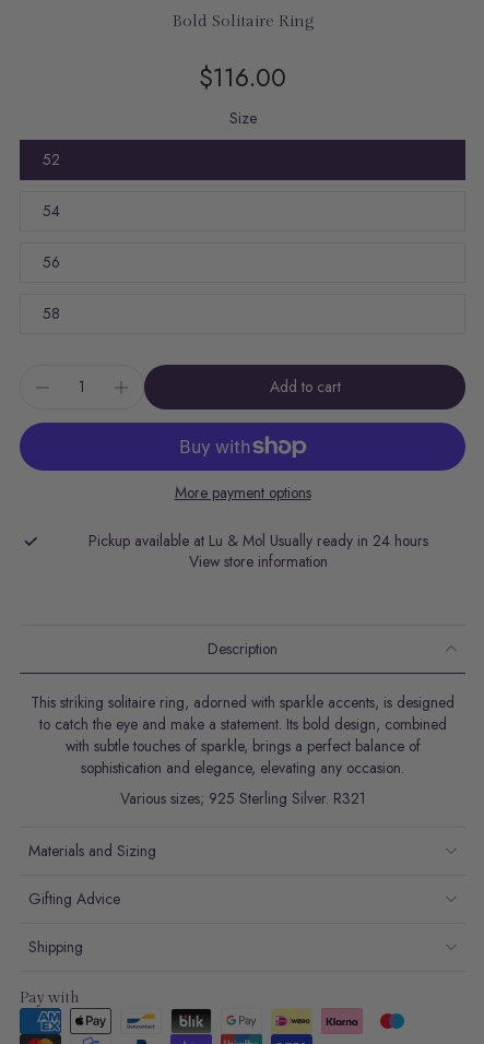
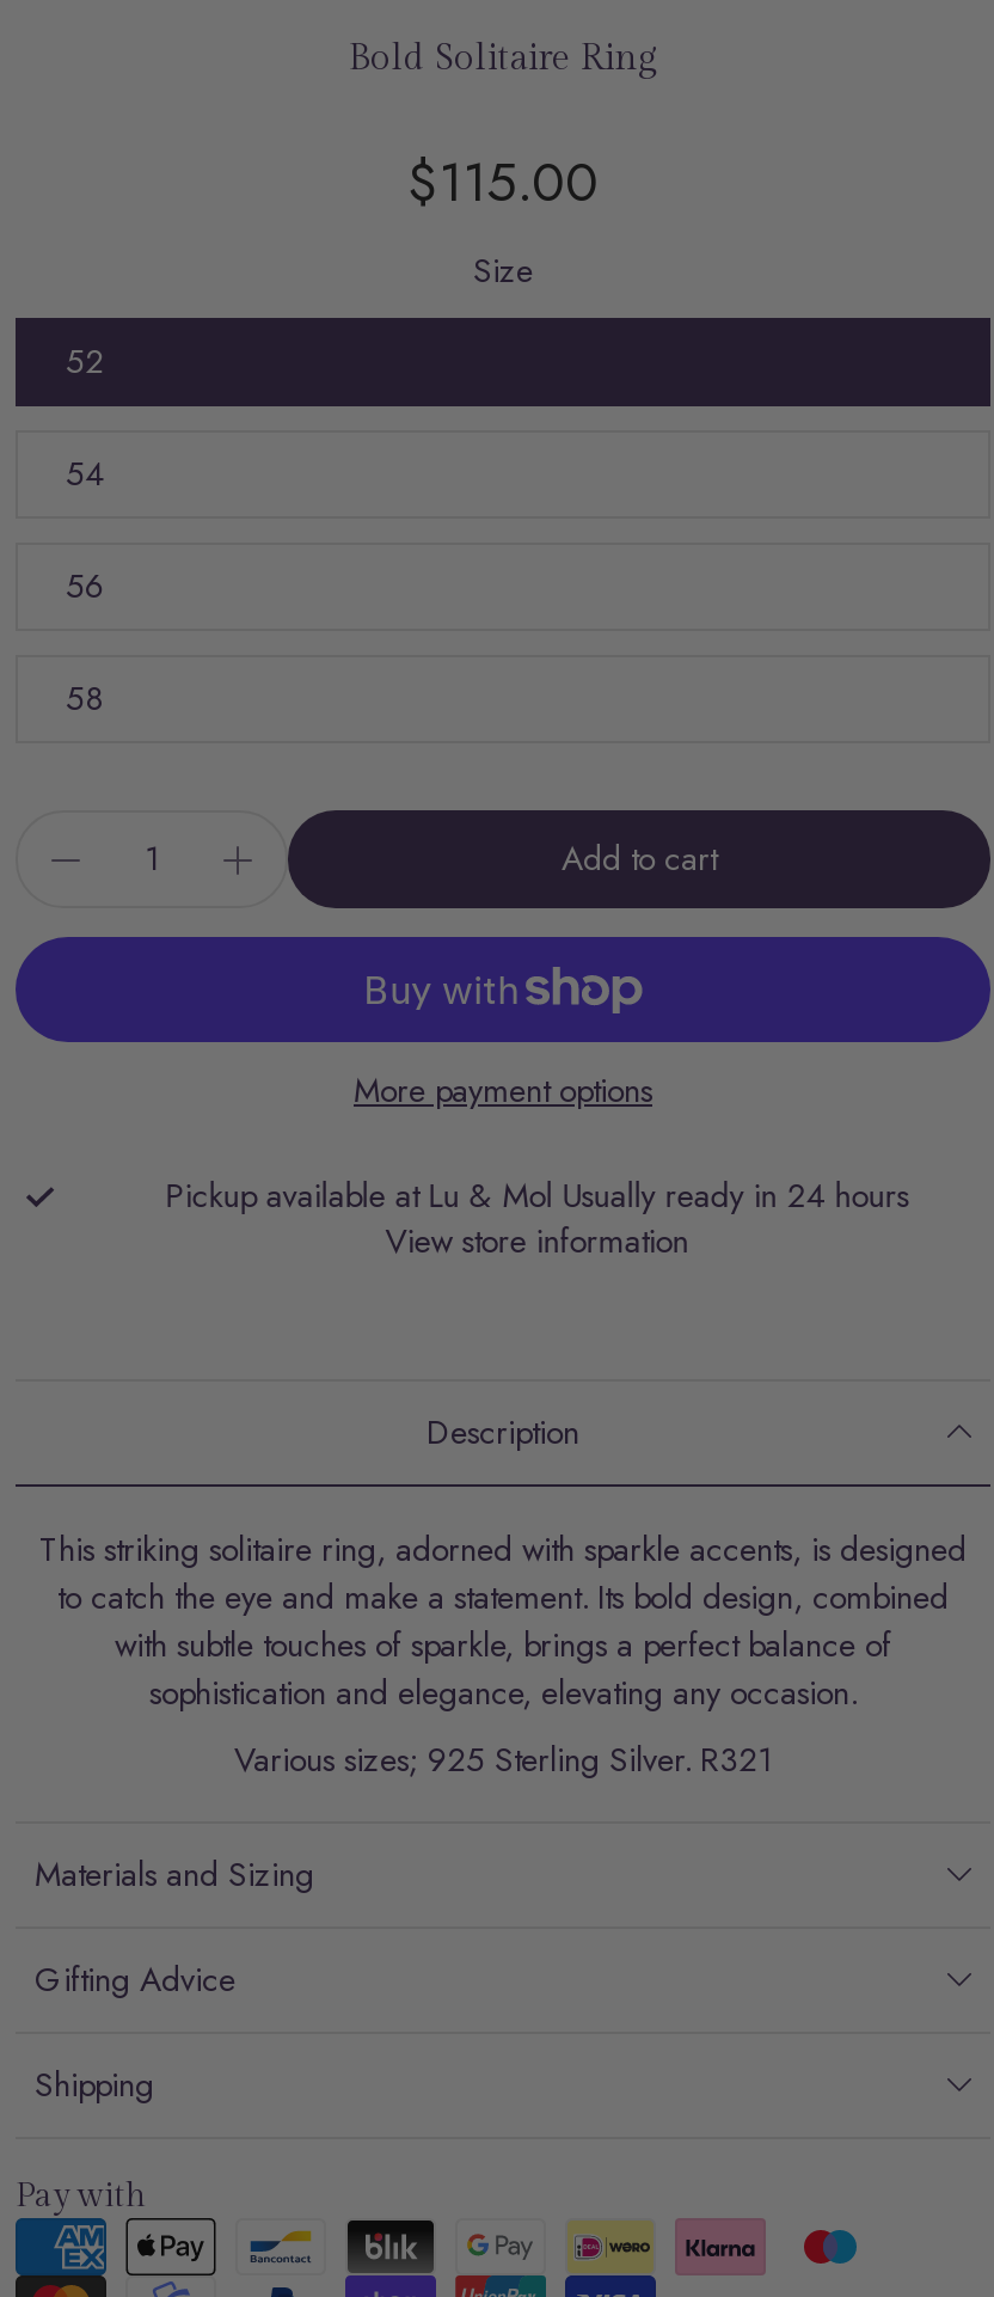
[199,60,286,96] $116.00 -> [407,143,599,222] $115.00

